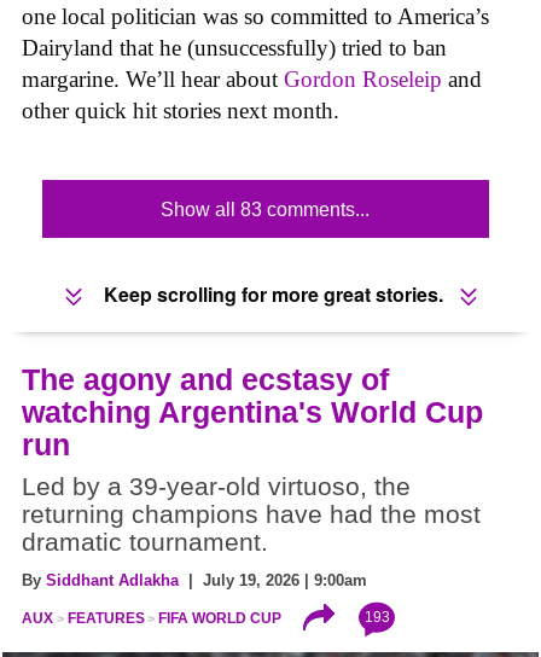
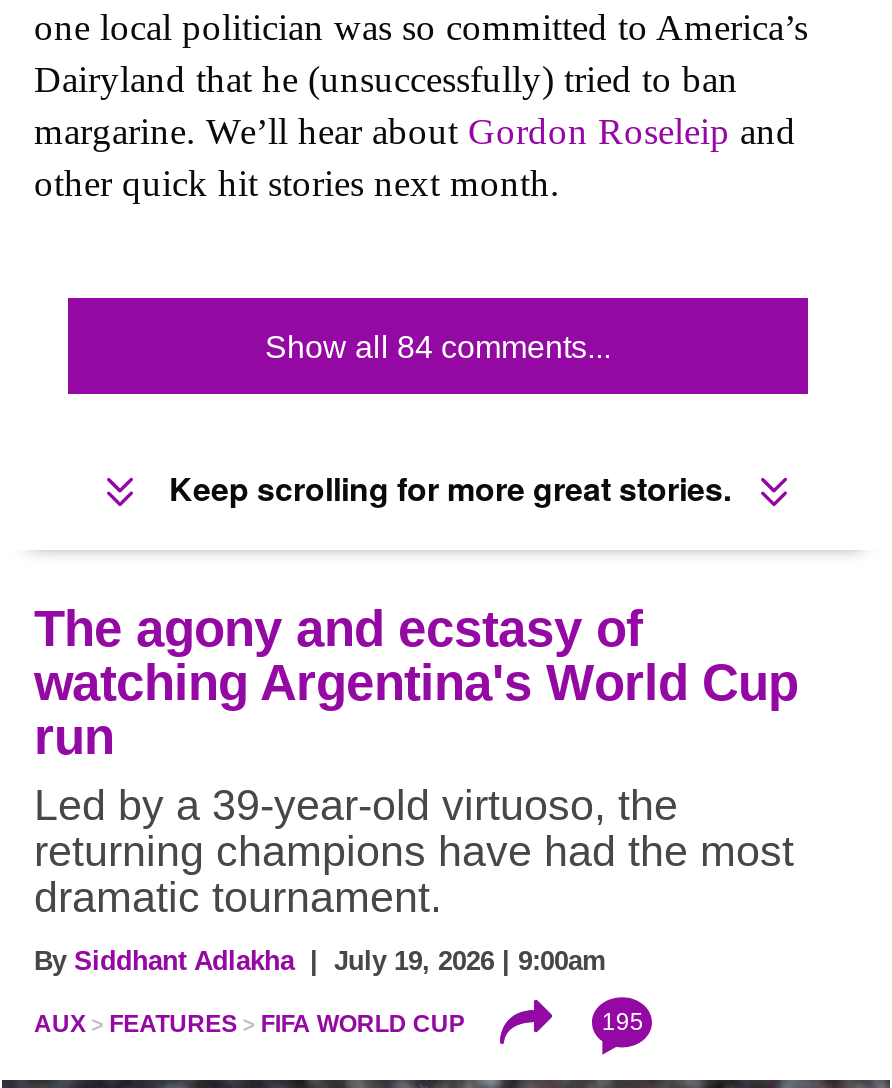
[161,200,370,220] Show all 83 comments... -> [265,330,611,364] Show all 84 comments...
[364,609,390,626] 193 -> [602,1009,644,1037] 195

